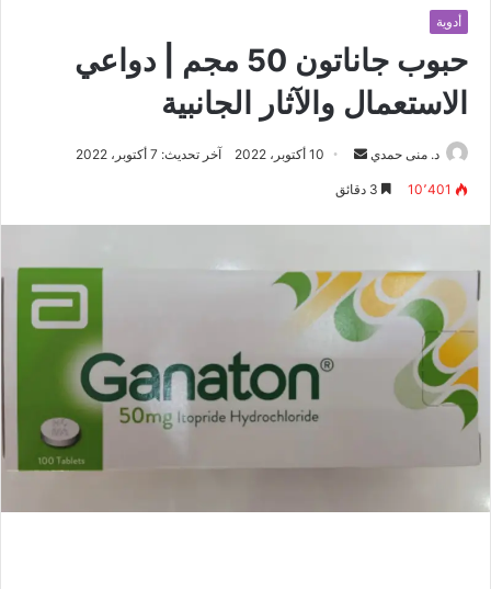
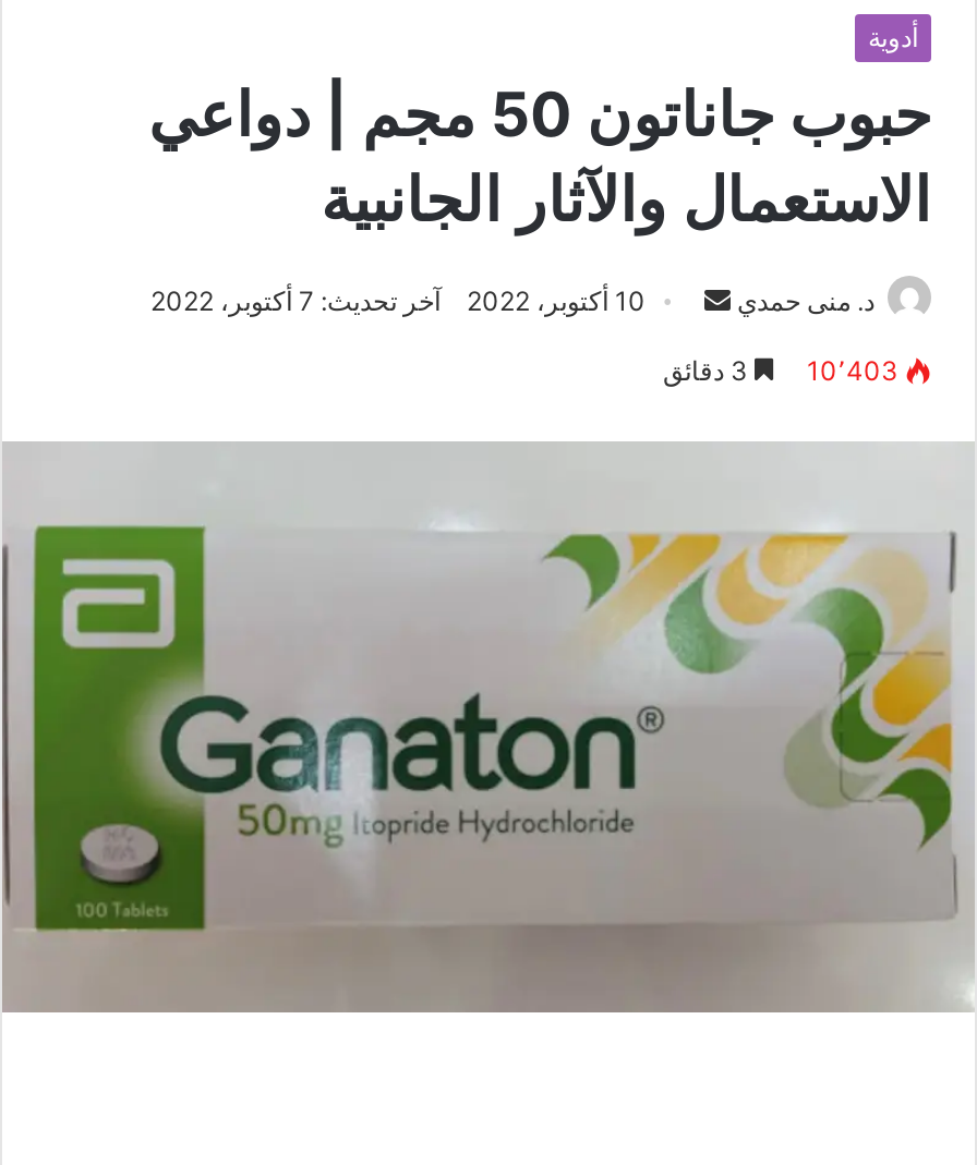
[408,181,452,197] 10٬401 -> [807,354,898,387] 10٬403

